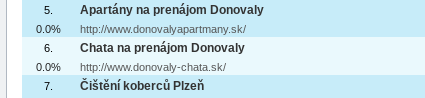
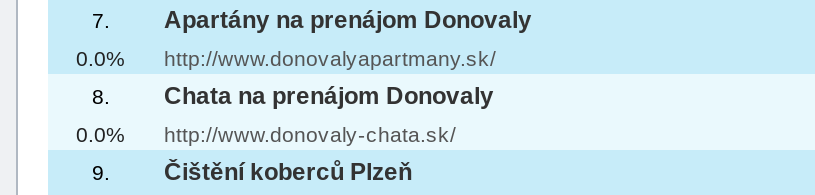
[44,4,53,16] 5. -> [92,8,110,32] 7.
[44,42,53,54] 6. -> [92,84,110,108] 8.
[44,80,53,92] 7. -> [92,160,110,184] 9.

